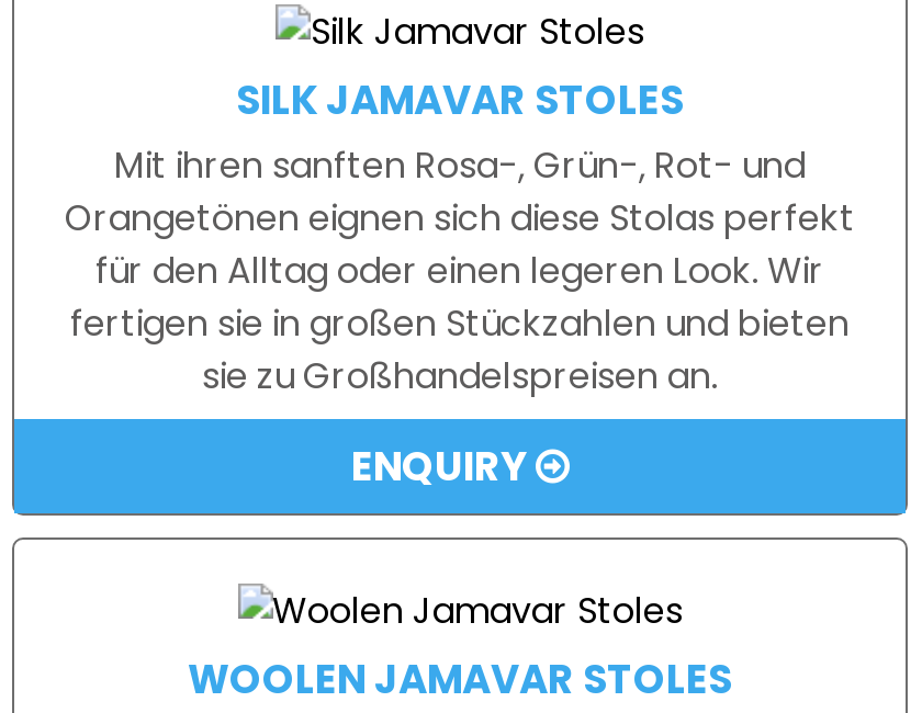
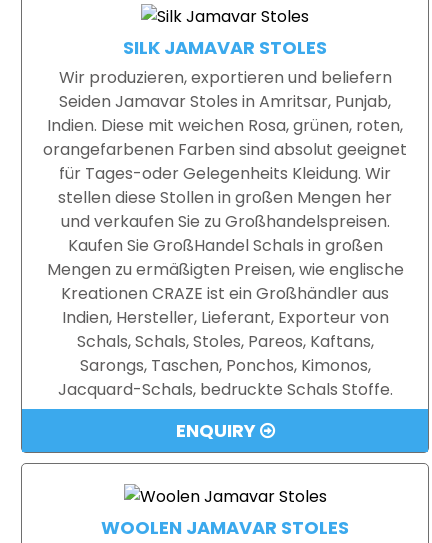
[65,140,855,401] Mit ihren sanften Rosa-, Grün-, Rot- und | Orangetönen eignen sich diese Stolas perfekt | für den Alltag oder einen legeren Look. Wir | fertigen sie in großen Stückzahlen und bieten | sie zu Großhandelspreisen an. -> [43,66,407,401] Wir produzieren, exportieren und beliefern | Seiden Jamavar Stoles in Amritsar, Punjab, | Indien. Diese mit weichen Rosa, grünen, roten, | orangefarbenen Farben sind absolut geeignet | für Tages-oder Gelegenheits Kleidung. Wir | stellen diese Stollen in großen Mengen her | und verkaufen Sie zu Großhandelspreisen. | Kaufen Sie GroßHandel Schals in großen | Mengen zu ermäßigten Preisen, wie englische | Kreationen CRAZE ist ein Großhändler aus | Indien, Hersteller, Lieferant, Exporteur von | Schals, Schals, Stoles, Pareos, Kaftans, | Sarongs, Taschen, Ponchos, Kimonos, | Jacquard-Schals, bedruckte Schals Stoffe.

